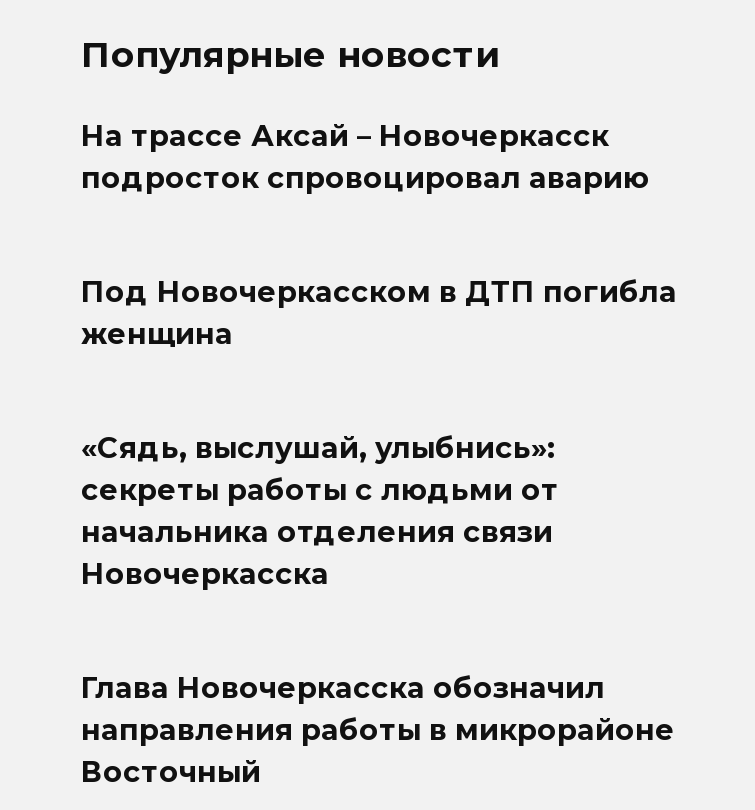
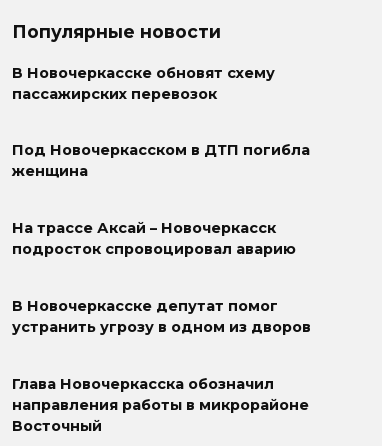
none -> [12,64,275,103] В Новочеркасске обновят схему | пассажирских перевозок
moved [81,119,649,197] -> [12,219,296,258]: На трассе Аксай – Новочеркасск | подросток спровоцировал аварию
[81,430,559,592] «Сядь, выслушай, улыбнись»: | секреты работы с людьми от | начальника отделения связи | Новочеркасска -> [12,297,311,336] В Новочеркасске депутат помог | устранить угрозу в одном из дворов

